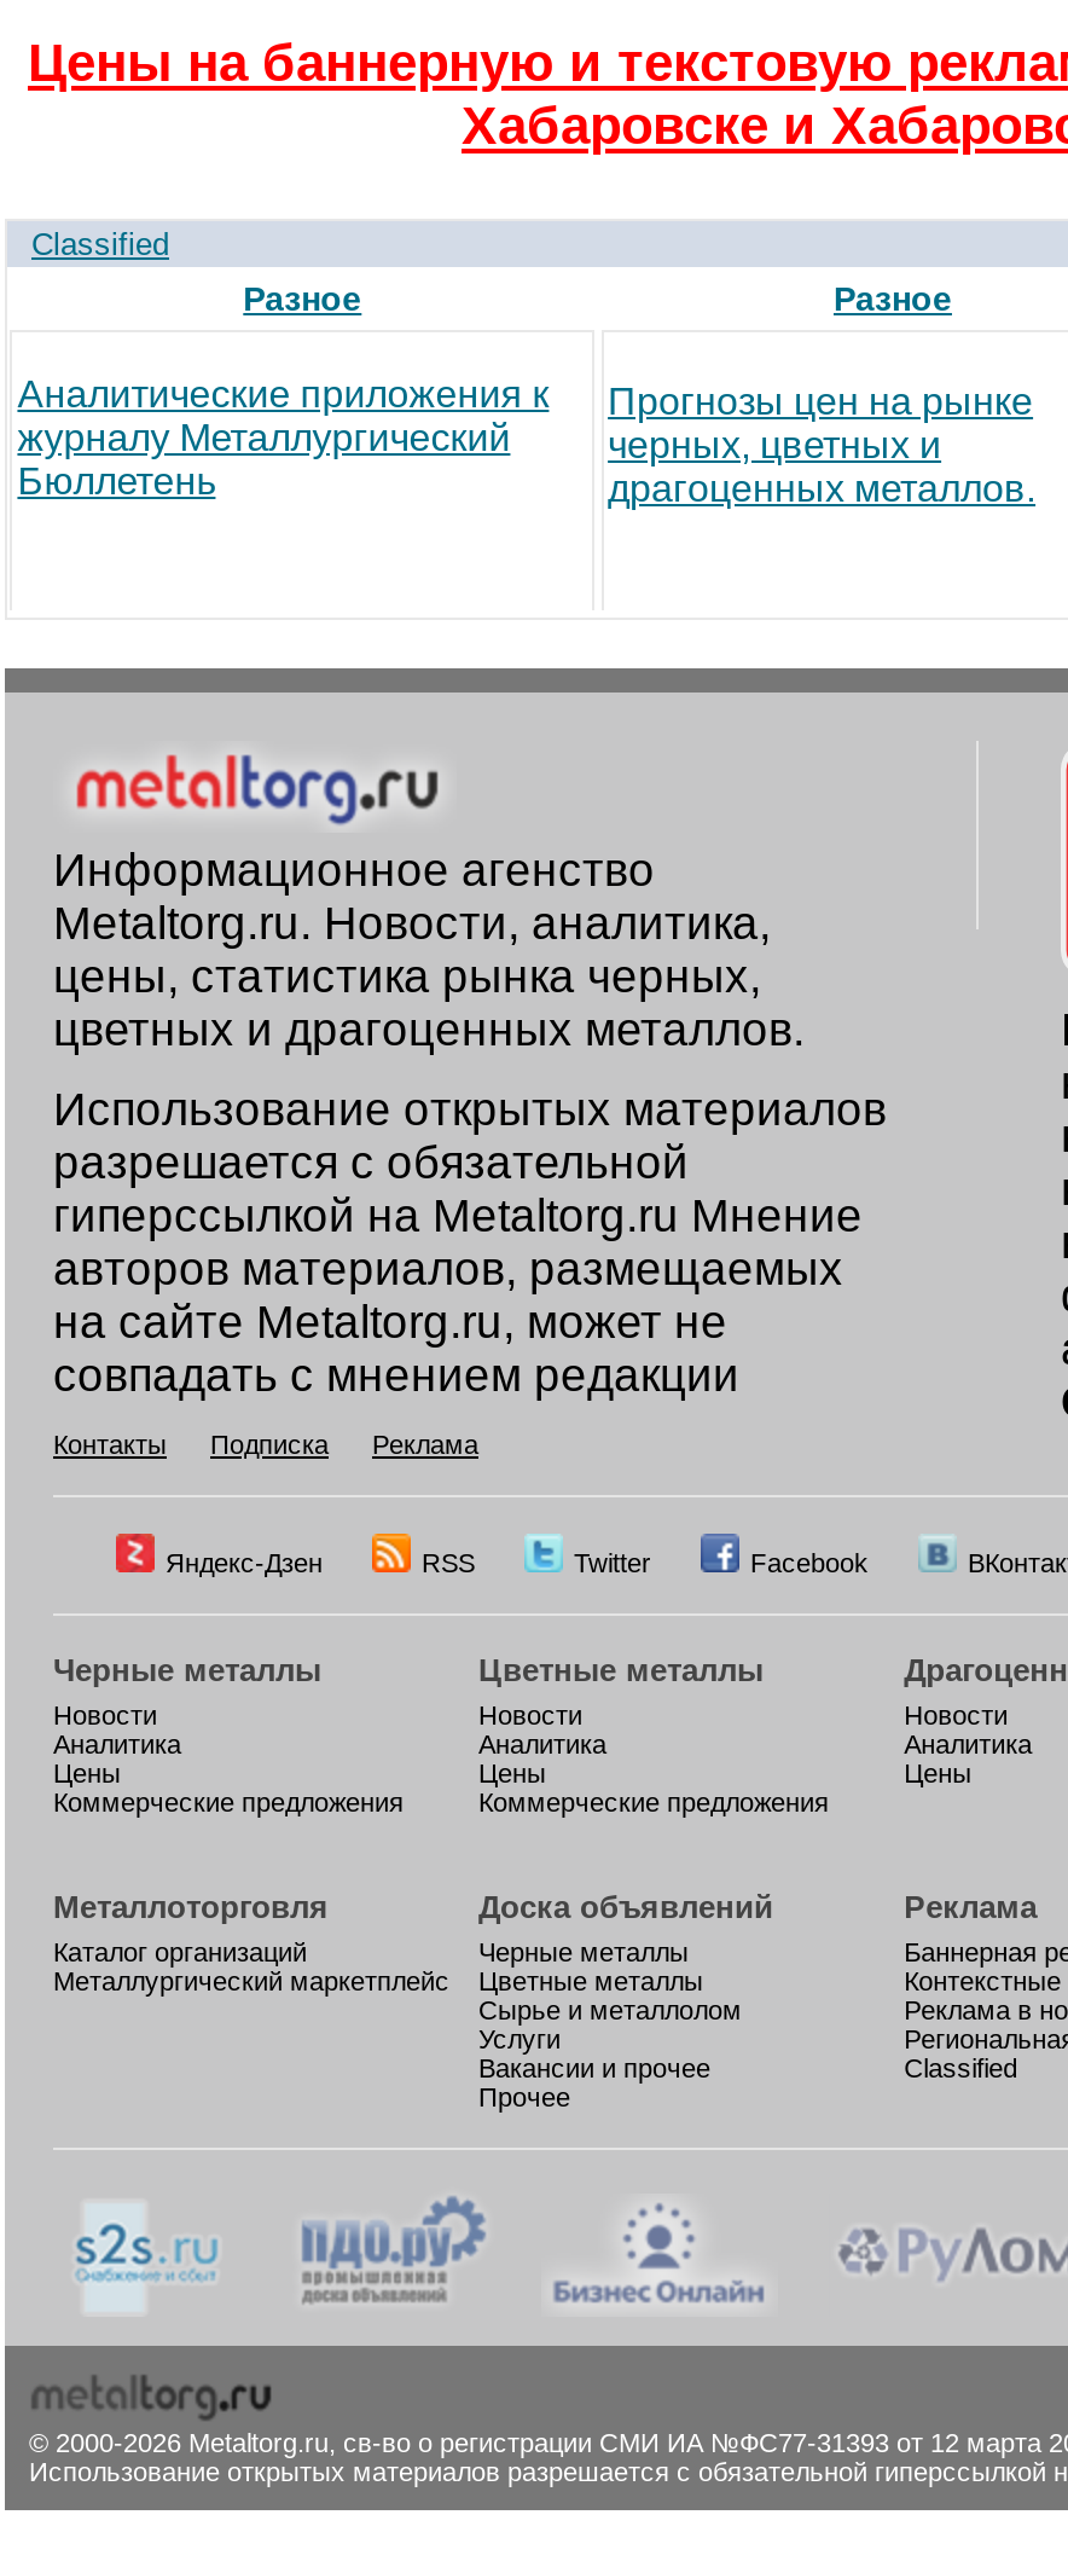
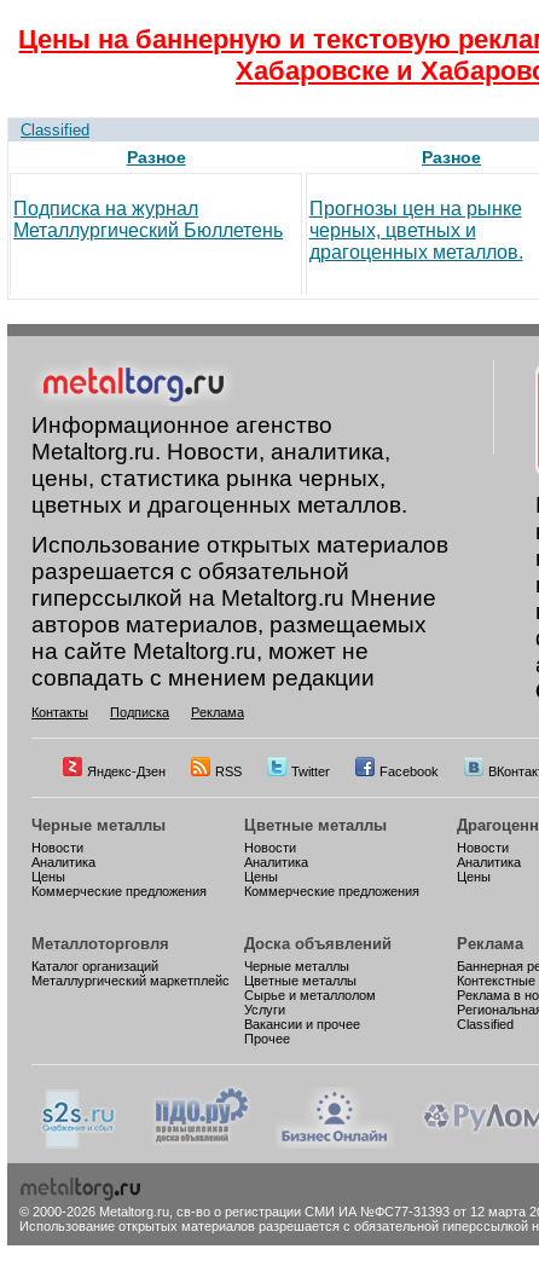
[17,374,549,502] Аналитические приложения к | журналу Металлургический | Бюллетень -> [14,198,283,241] Подписка на журнал | Металлургический Бюллетень

